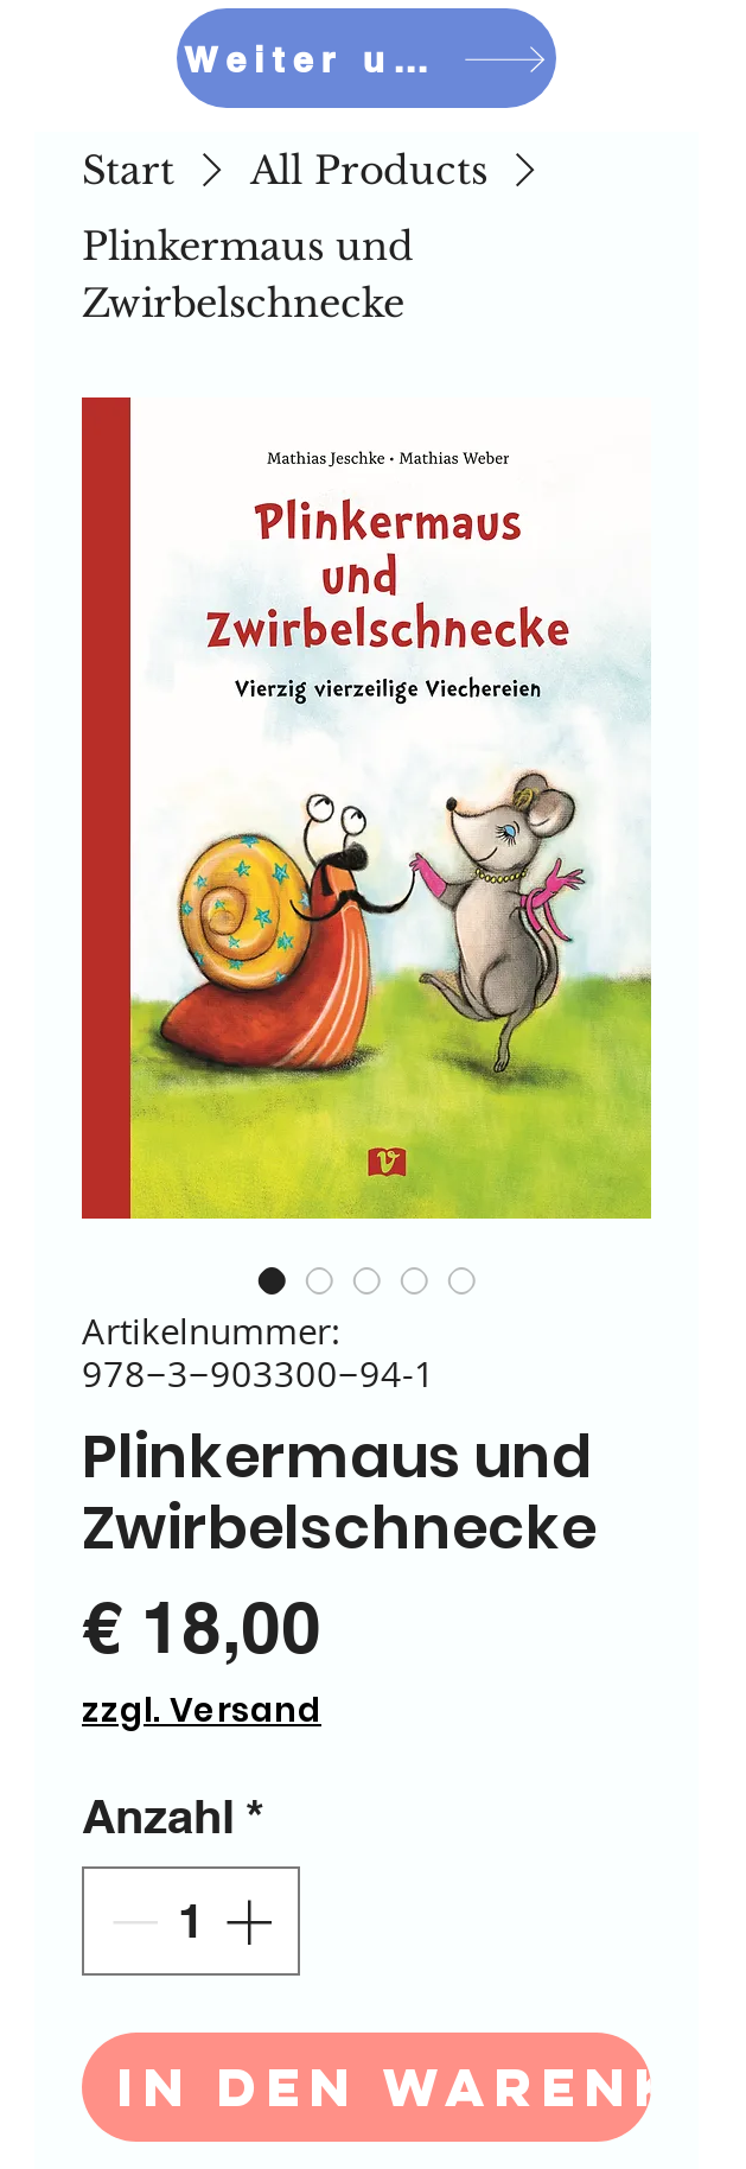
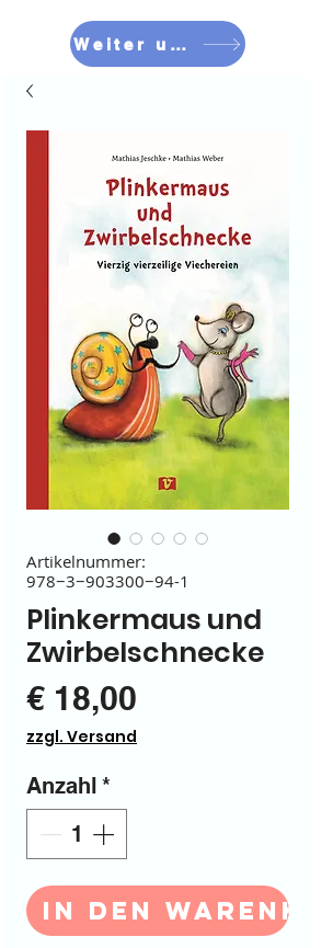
[82,146,487,326] Start | All Products | Plinkermaus und | Zwirbelschnecke -> none

